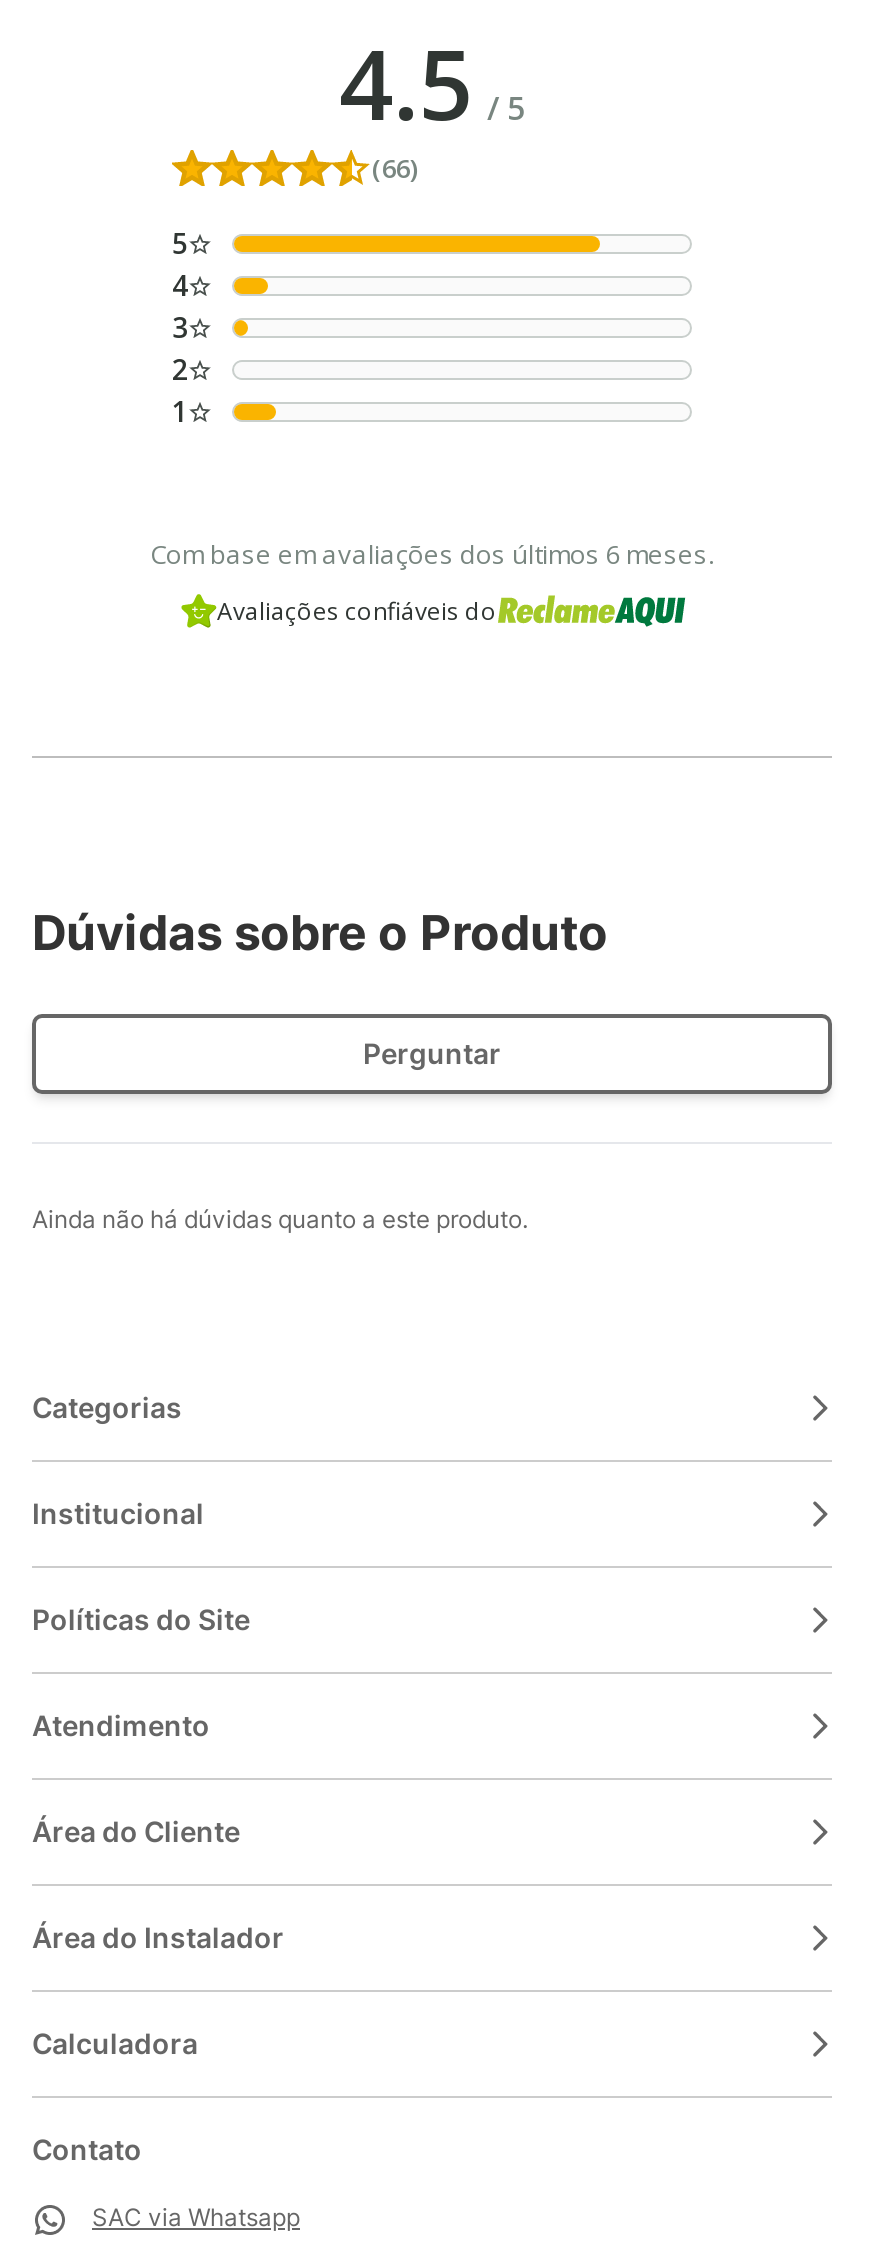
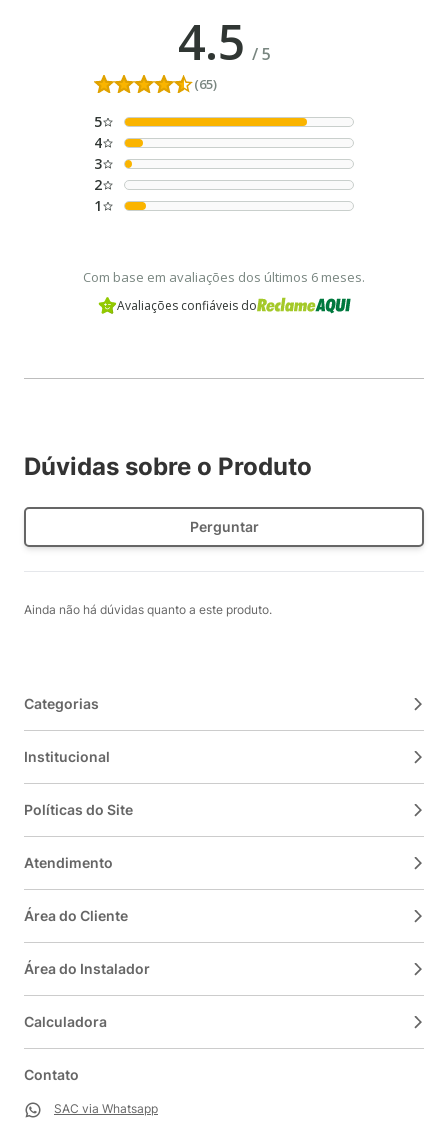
[372,150,418,186] (66) -> [194,75,217,93] (65)

